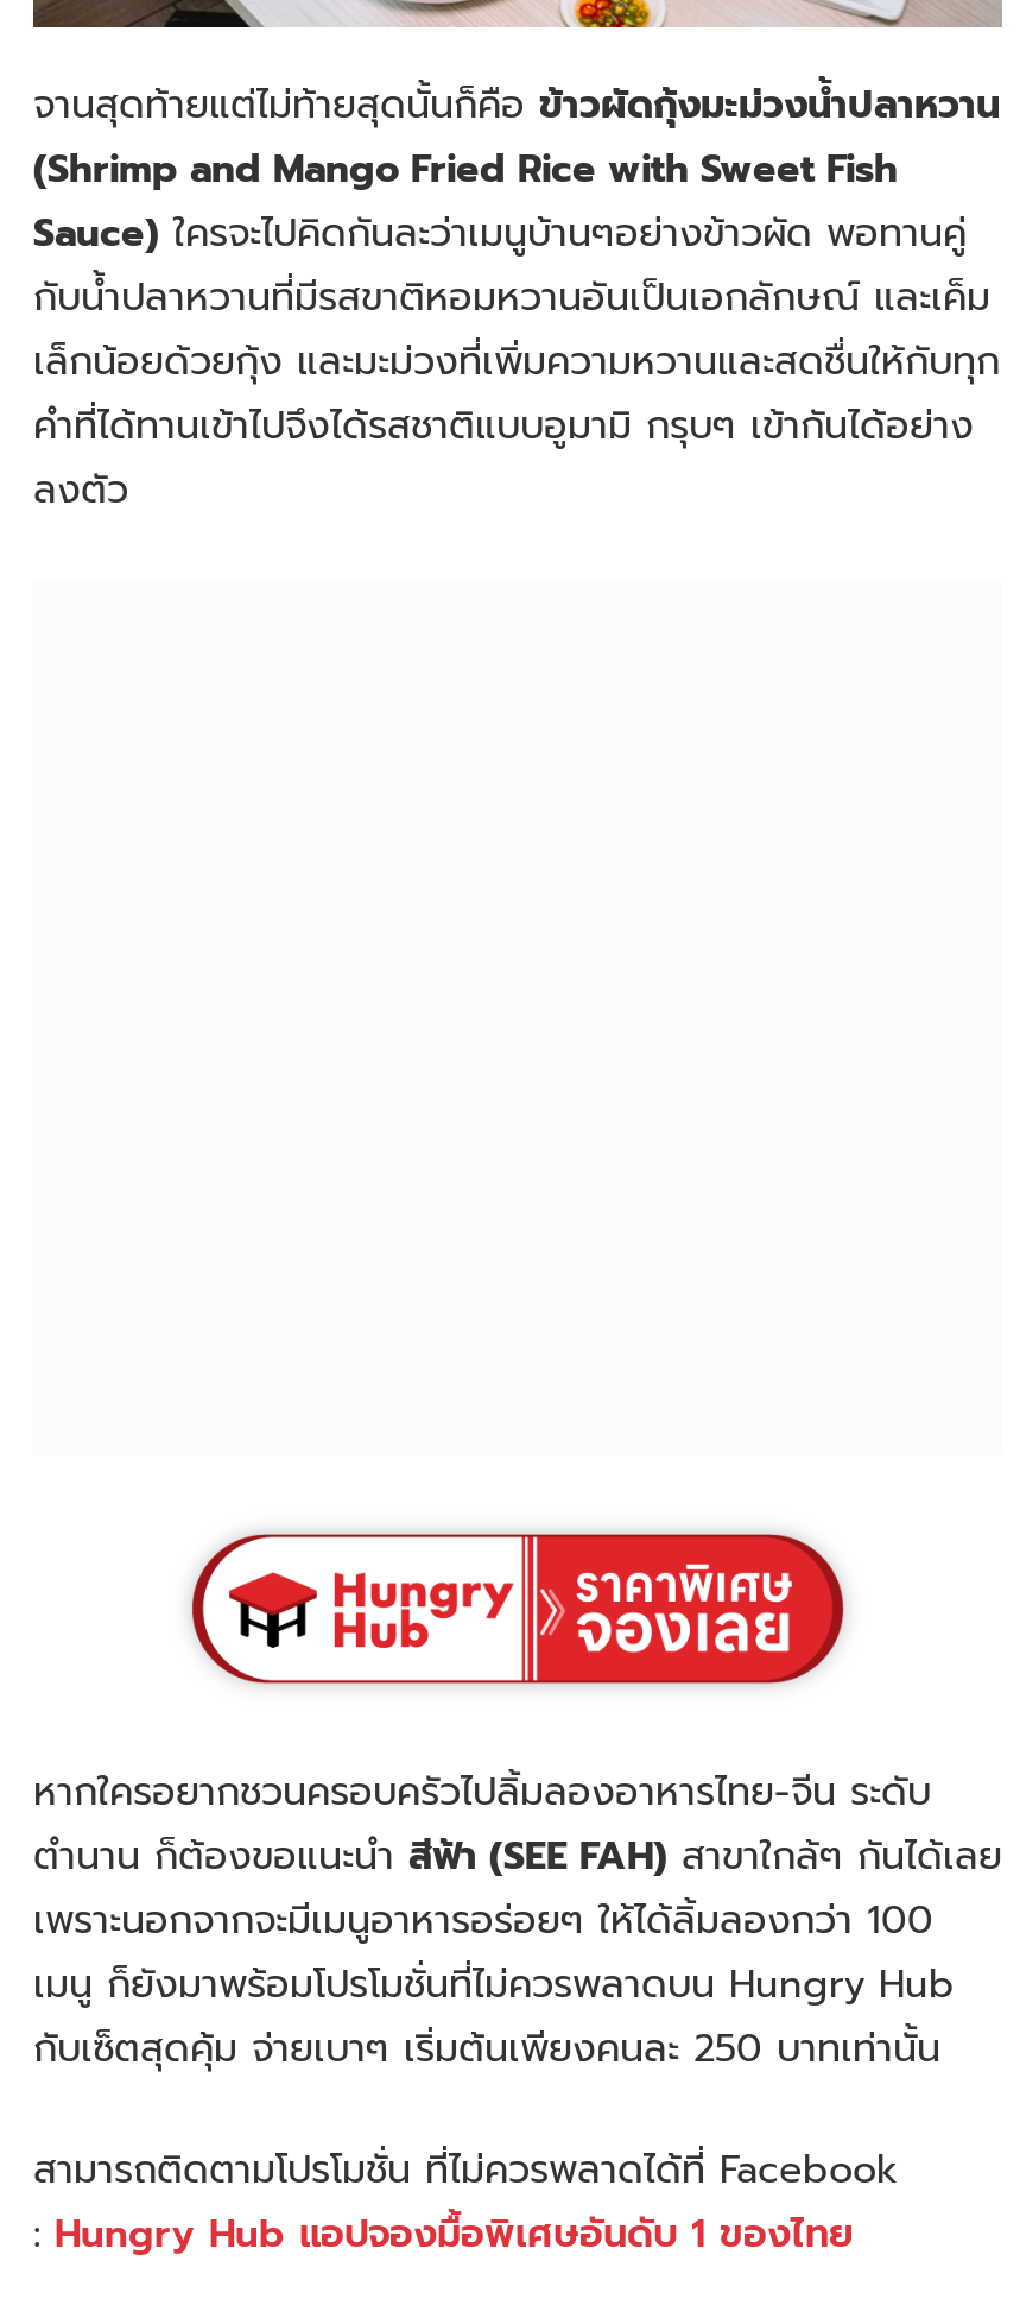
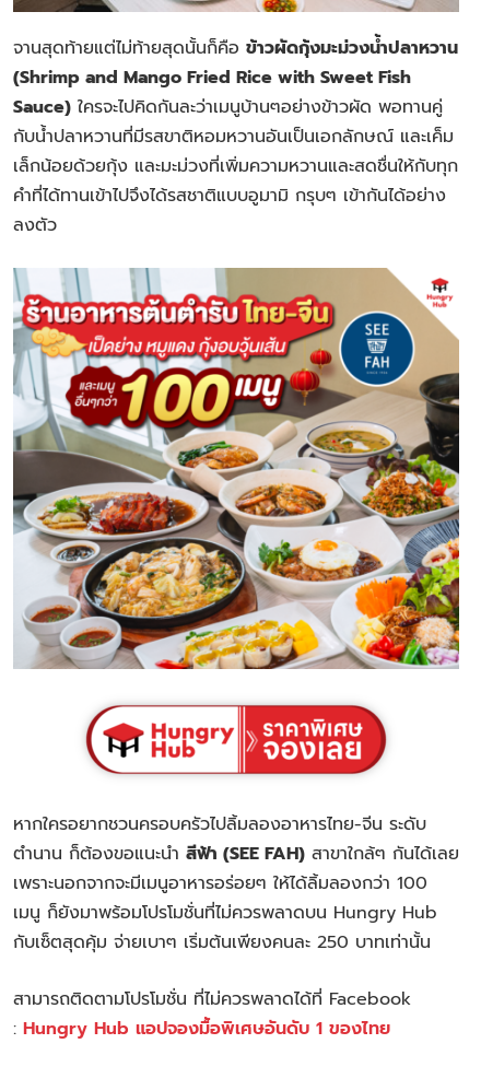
none -> [12,267,460,670] [image]

